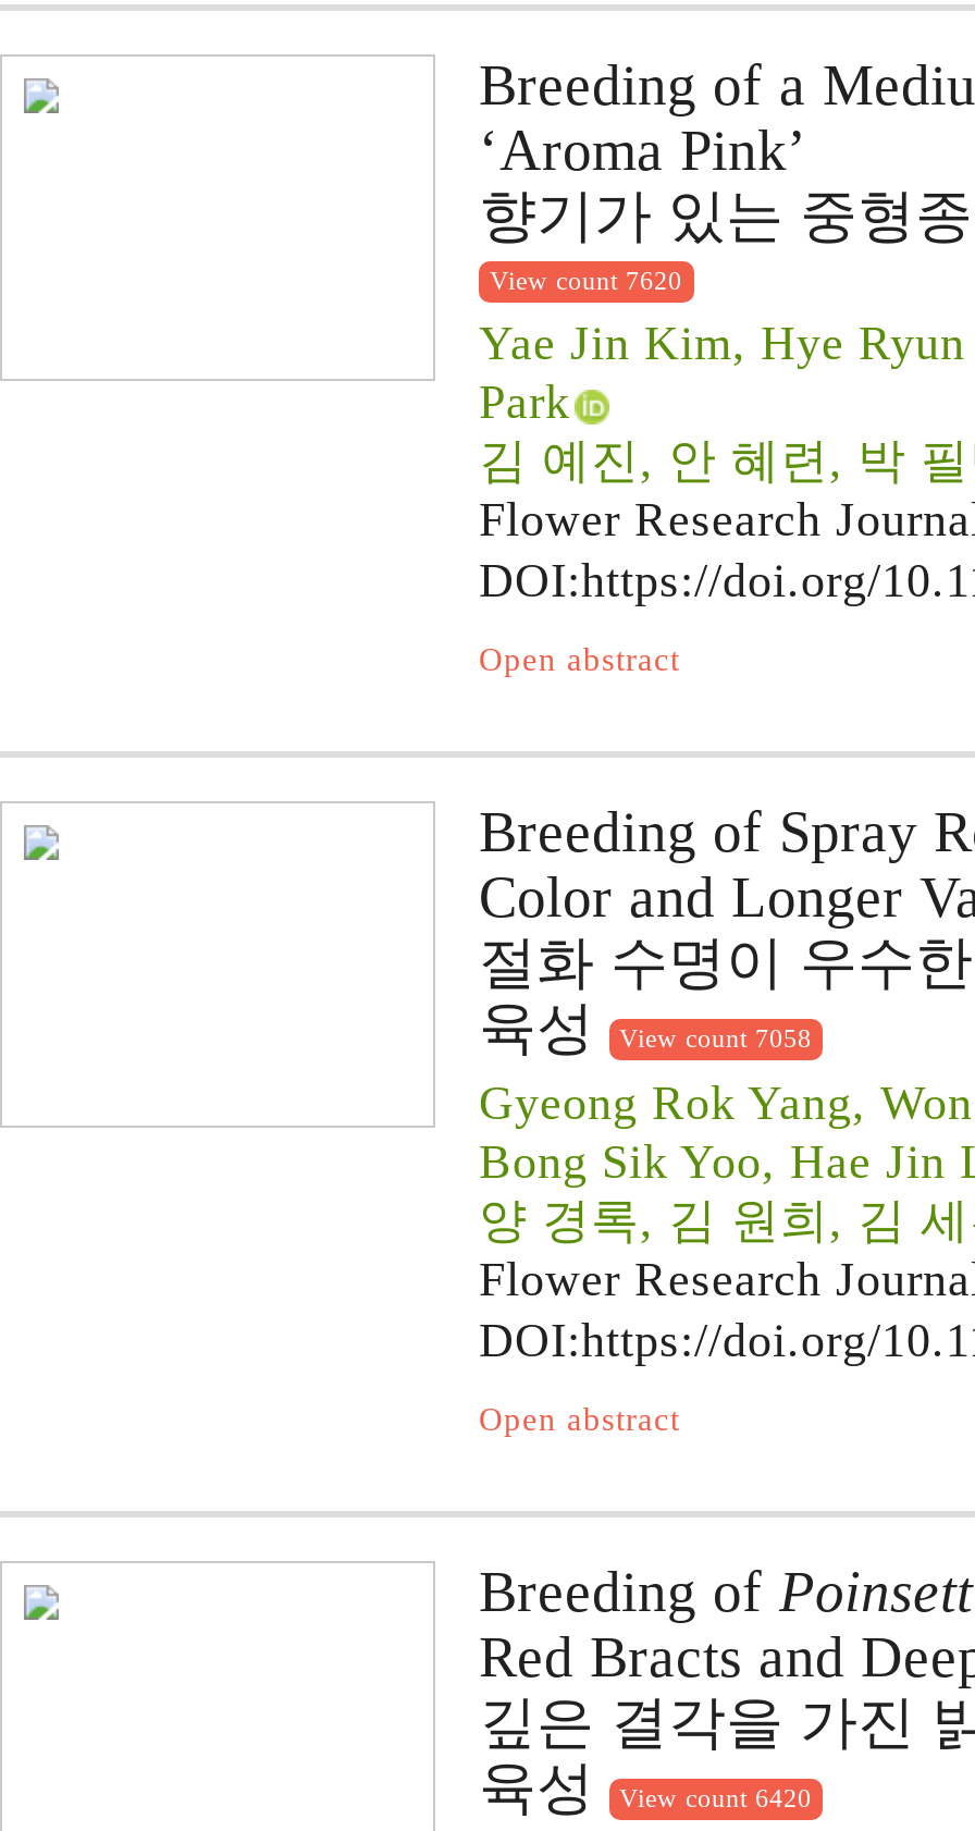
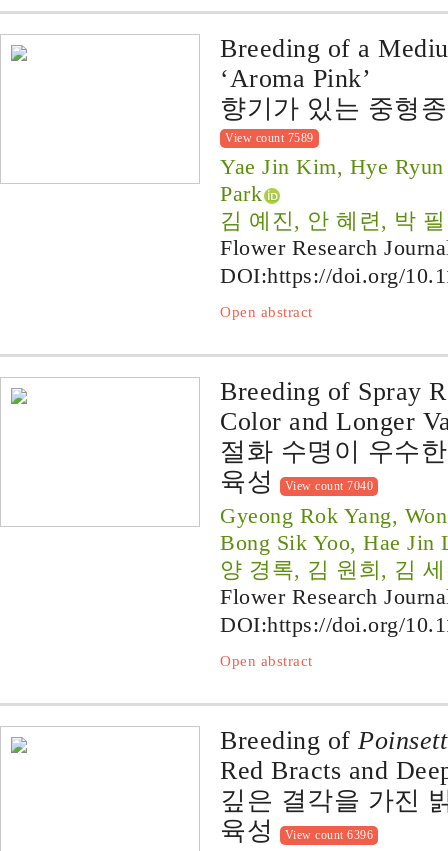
[490,266,682,296] View count 7620 -> [225,131,313,145] View count 7589
[479,997,812,1060] 육성 View count 7058 -> [220,467,373,496] 육성 View count 7040
[479,1757,812,1820] 육성 View count 6420 -> [220,816,373,845] 육성 View count 6396

